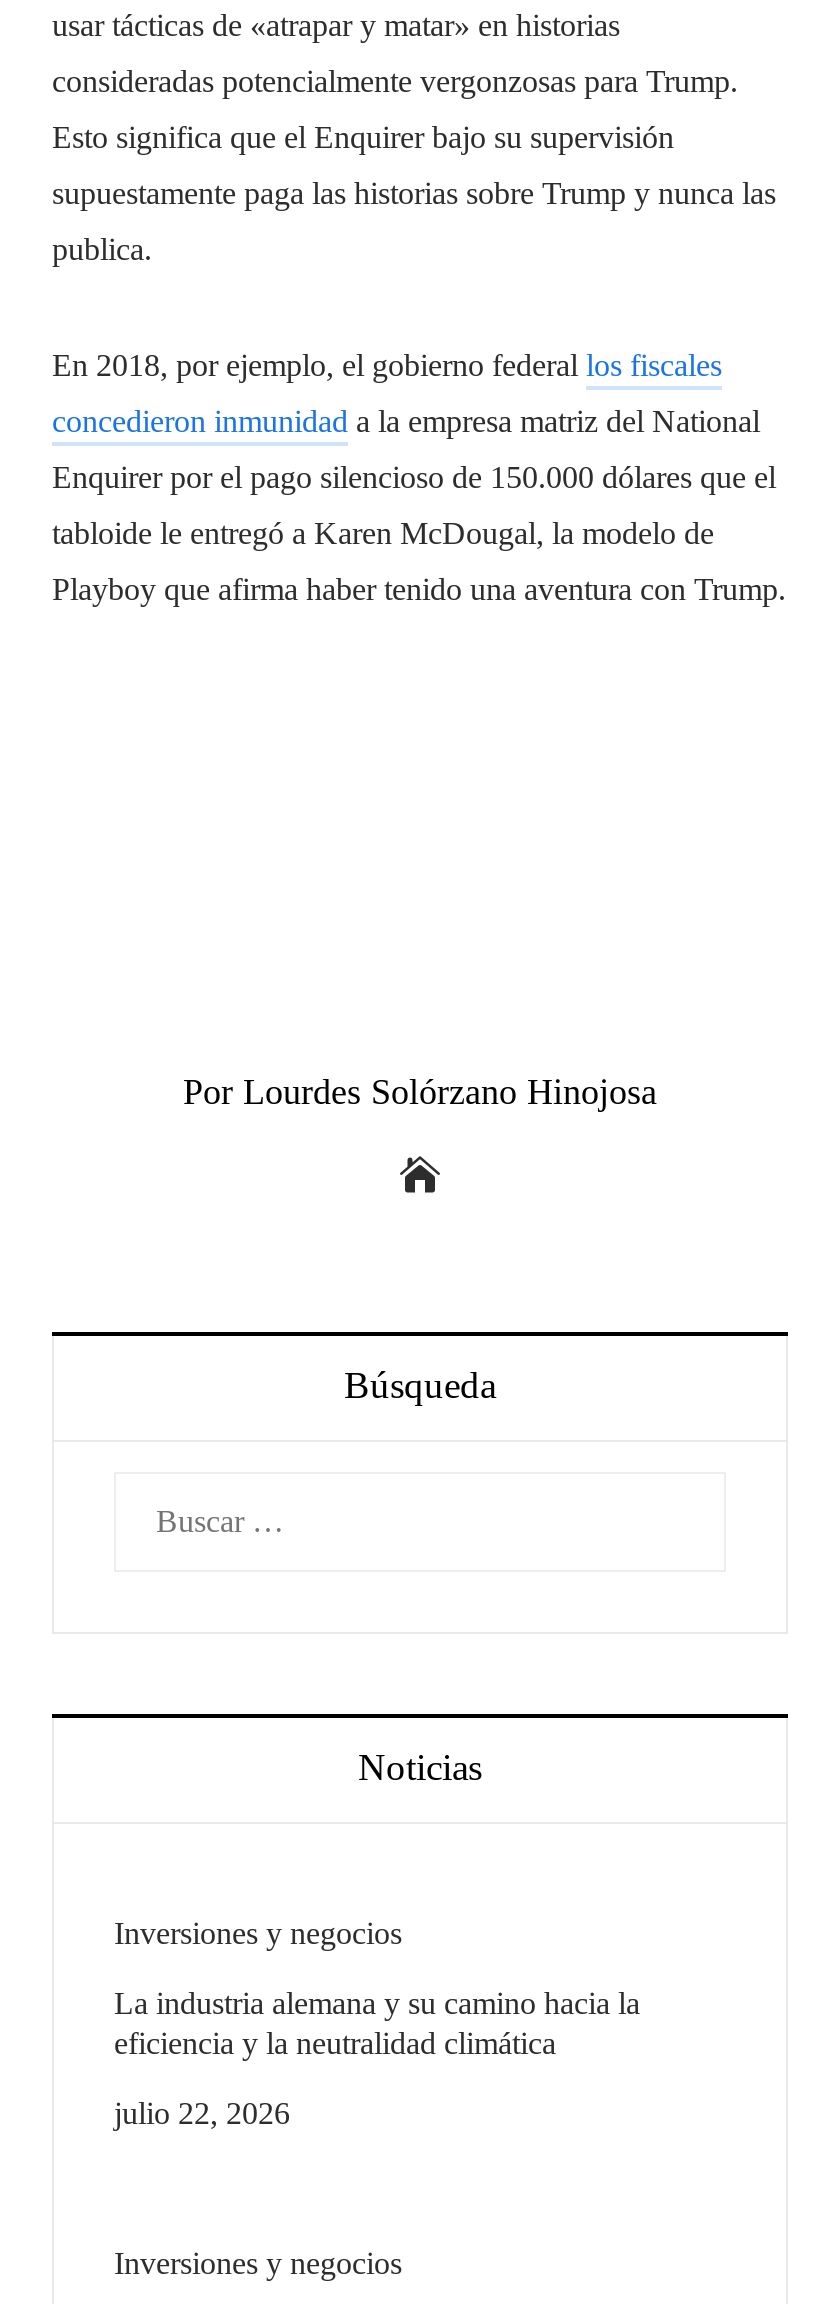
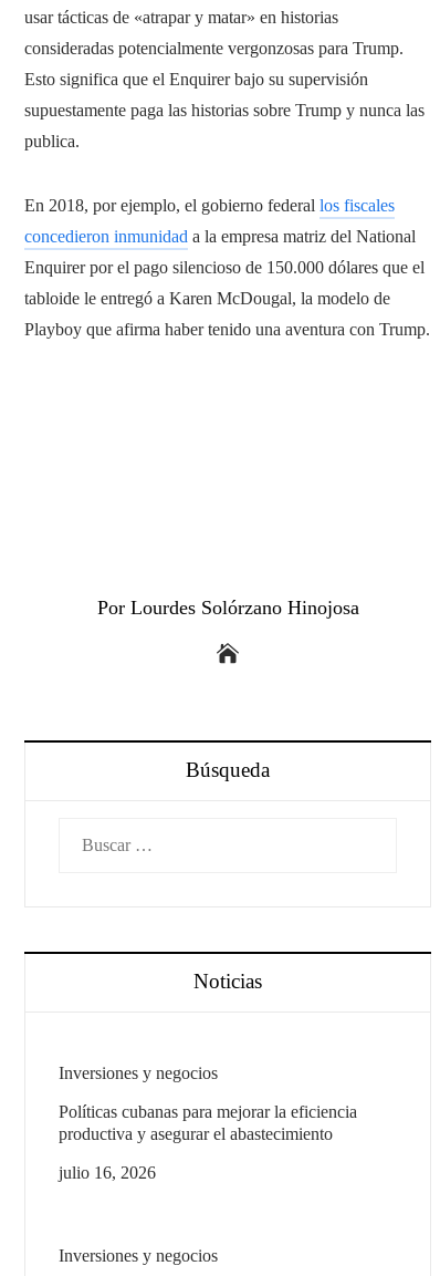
[114,1987,640,2061] La industria alemana y su camino hacia la | eficiencia y la neutralidad climática -> [59,1103,357,1144] Políticas cubanas para mejorar la eficiencia | productiva y asegurar el abastecimiento
[114,2097,290,2131] julio 22, 2026 -> [59,1164,156,1182] julio 16, 2026

